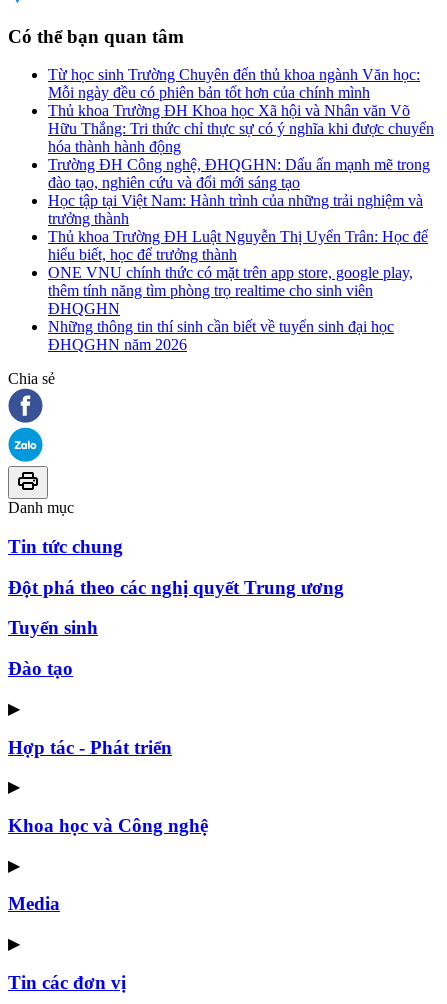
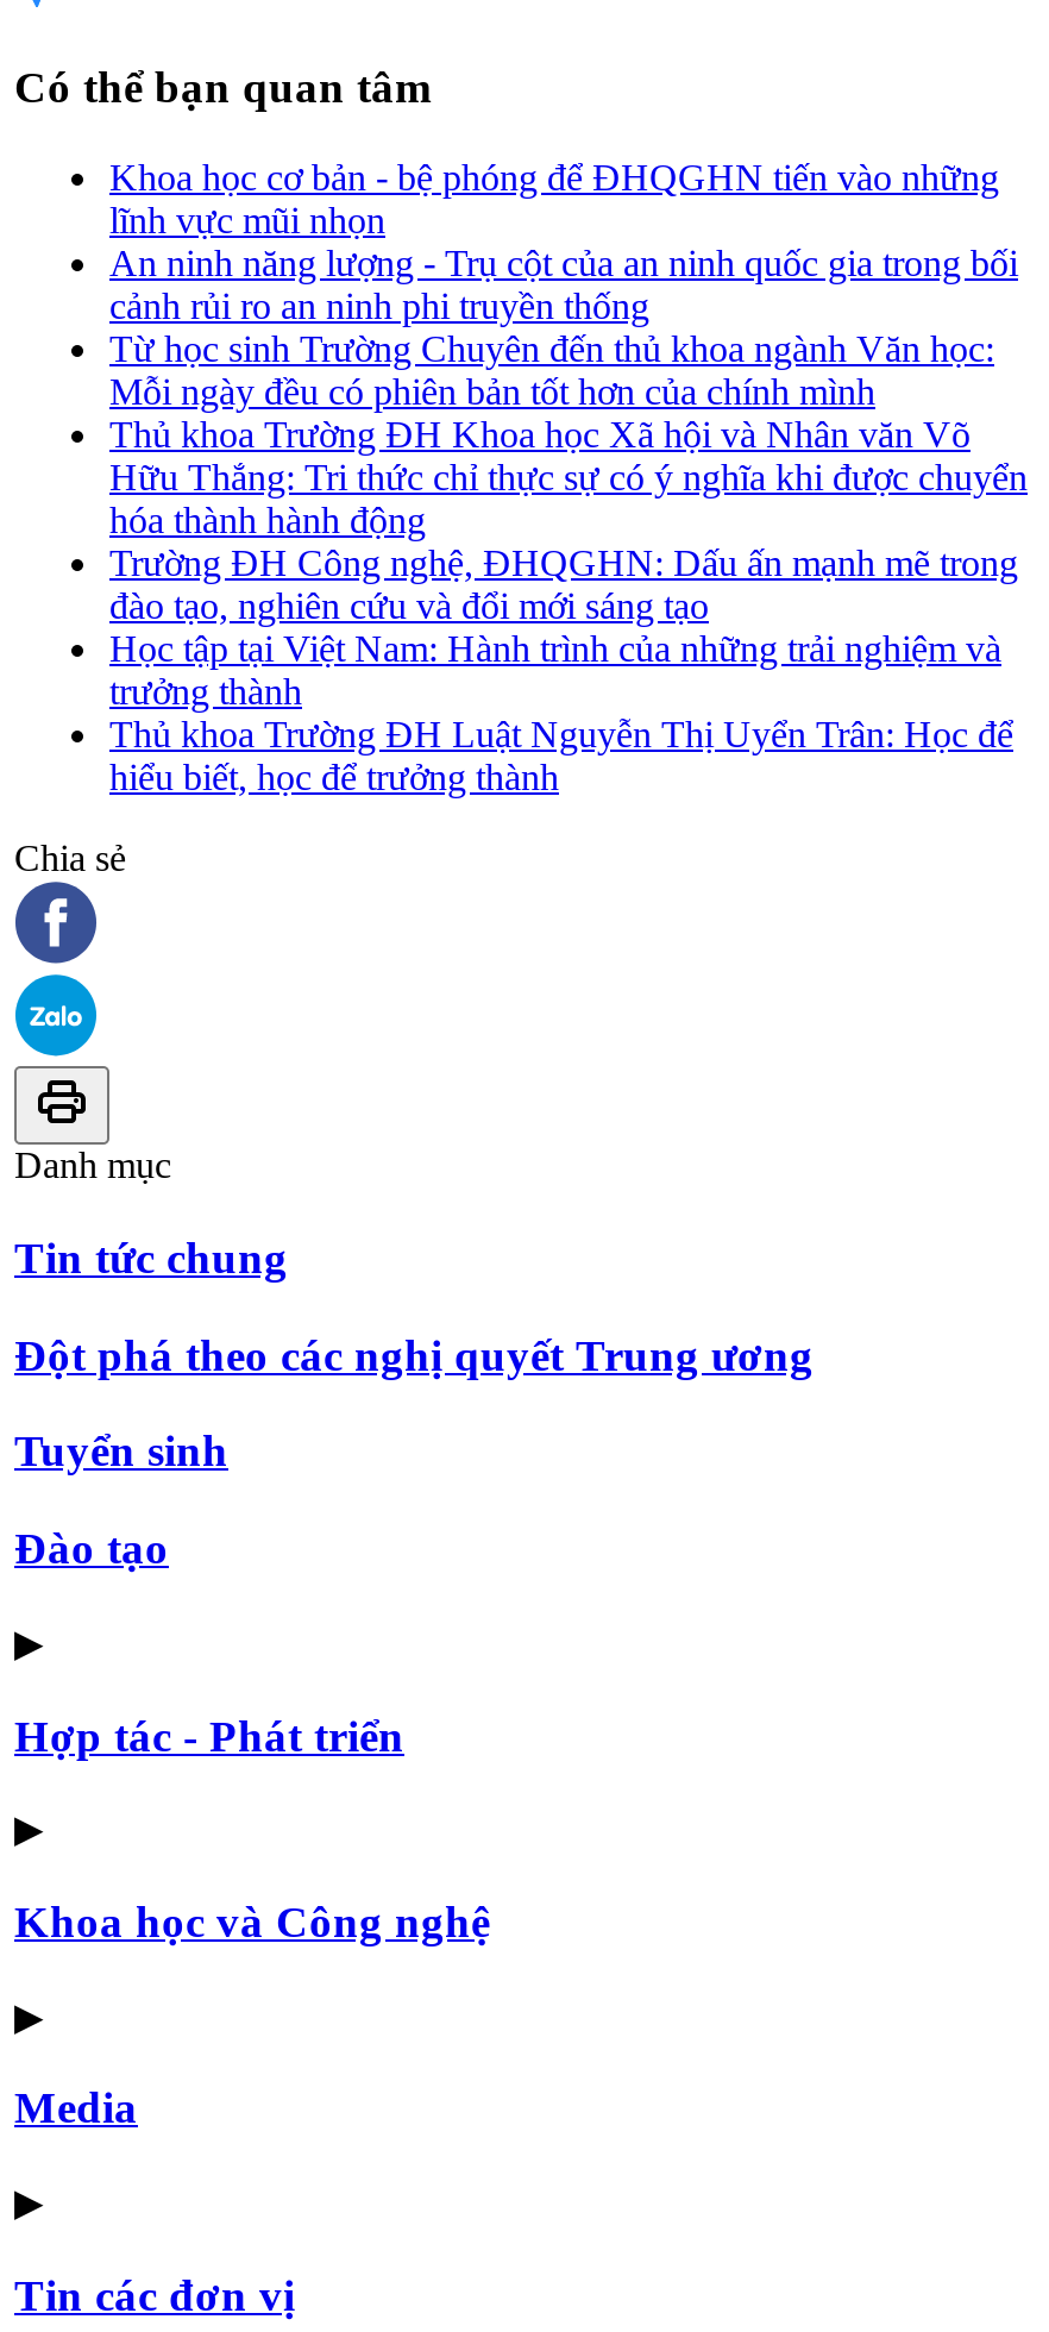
none -> [109,158,1018,326] Khoa học cơ bản - bệ phóng để ĐHQGHN tiến vào những | lĩnh vực mũi nhọn | An ninh năng lượng - Trụ cột của an ninh quốc gia trong bối | cảnh rủi ro an ninh phi truyền thống
moved [48,66,434,263] -> [109,329,1028,798]: Từ học sinh Trường Chuyên đến thủ khoa ngành Văn học: | Mỗi ngày đều có phiên bản tốt hơn của chính mình | Thủ khoa Trường ĐH Khoa học Xã hội và Nhân văn Võ | ... | Thủ khoa Trường ĐH Luật Nguyễn Thị Uyển Trân: Học để | hiểu biết, học để trưởng thành
[48,264,413,353] ONE VNU chính thức có mặt trên app store, google play, | thêm tính năng tìm phòng trọ realtime cho sinh viên | ĐHQGHN | Những thông tin thí sinh cần biết về tuyển sinh đại học | ĐHQGHN năm 2026 -> none

